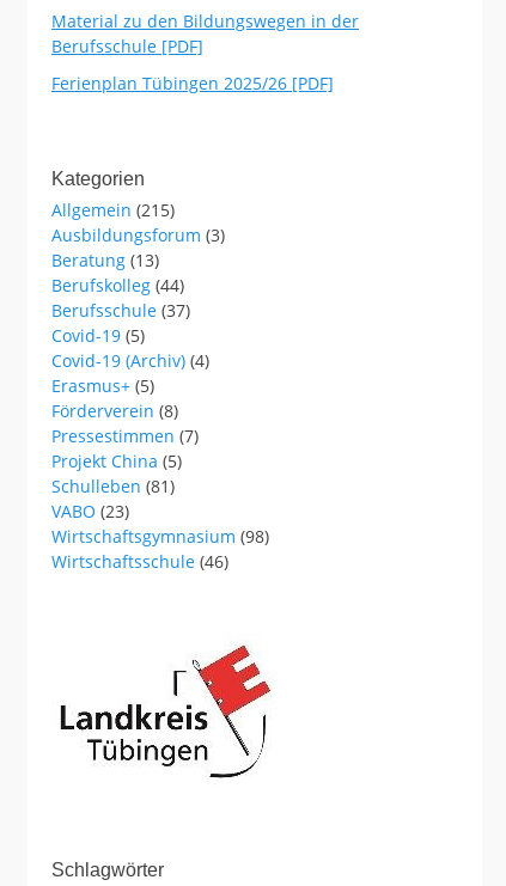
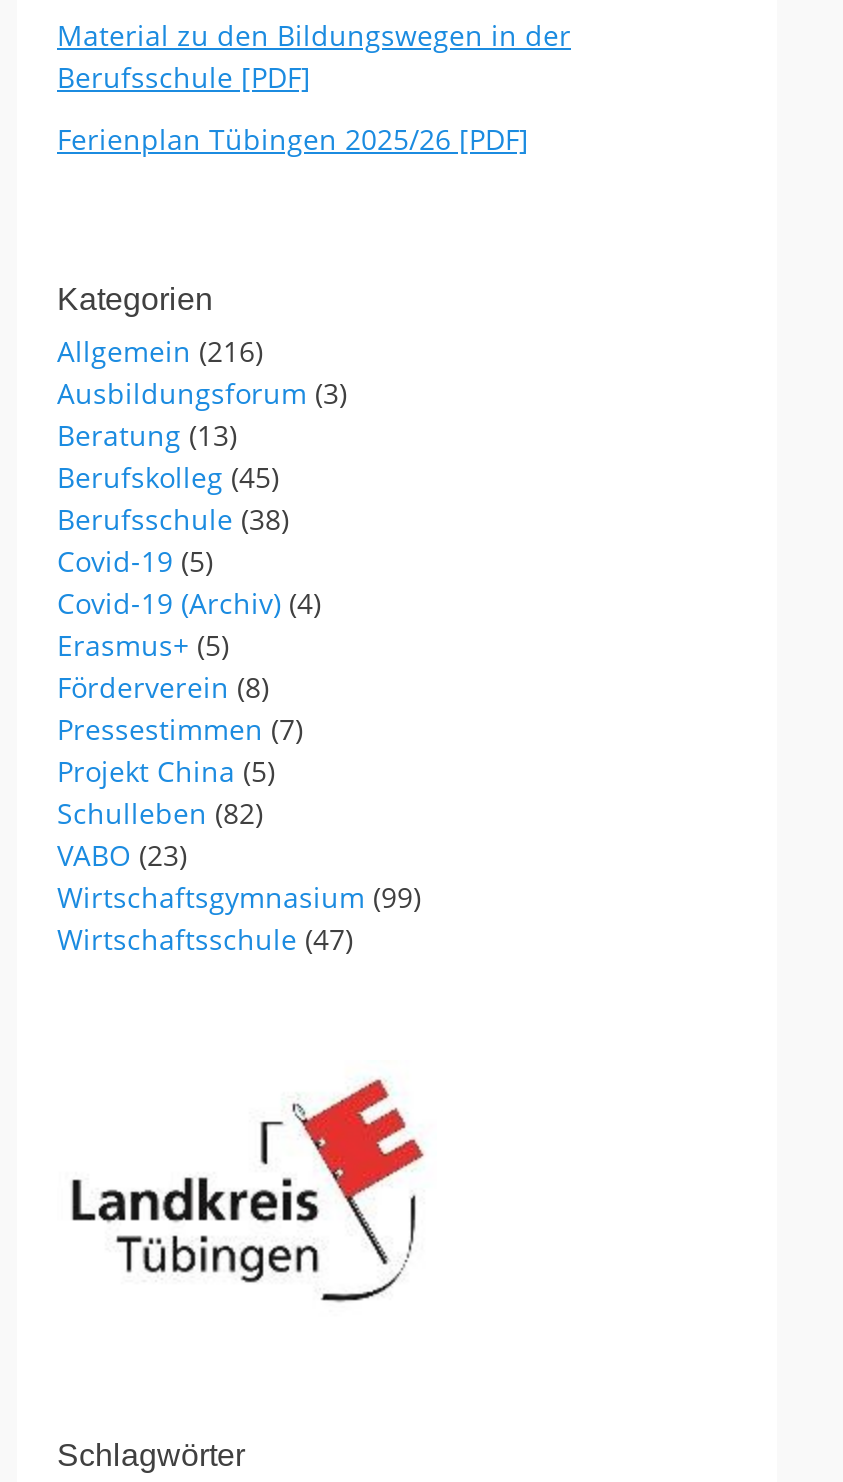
[51,198,175,221] Allgemein (215) -> [57,332,263,370] Allgemein (216)
[51,274,184,297] Berufskolleg (44) -> [57,458,279,496] Berufskolleg (45)
[51,299,190,322] Berufsschule (37) -> [57,500,289,538] Berufsschule (38)
[51,475,175,497] Schulleben (81) -> [57,794,263,832] Schulleben (82)
[51,525,269,548] Wirtschaftsgymnasium (98) -> [57,878,421,916] Wirtschaftsgymnasium (99)
[51,550,228,573] Wirtschaftsschule (46) -> [57,920,353,958] Wirtschaftsschule (47)

